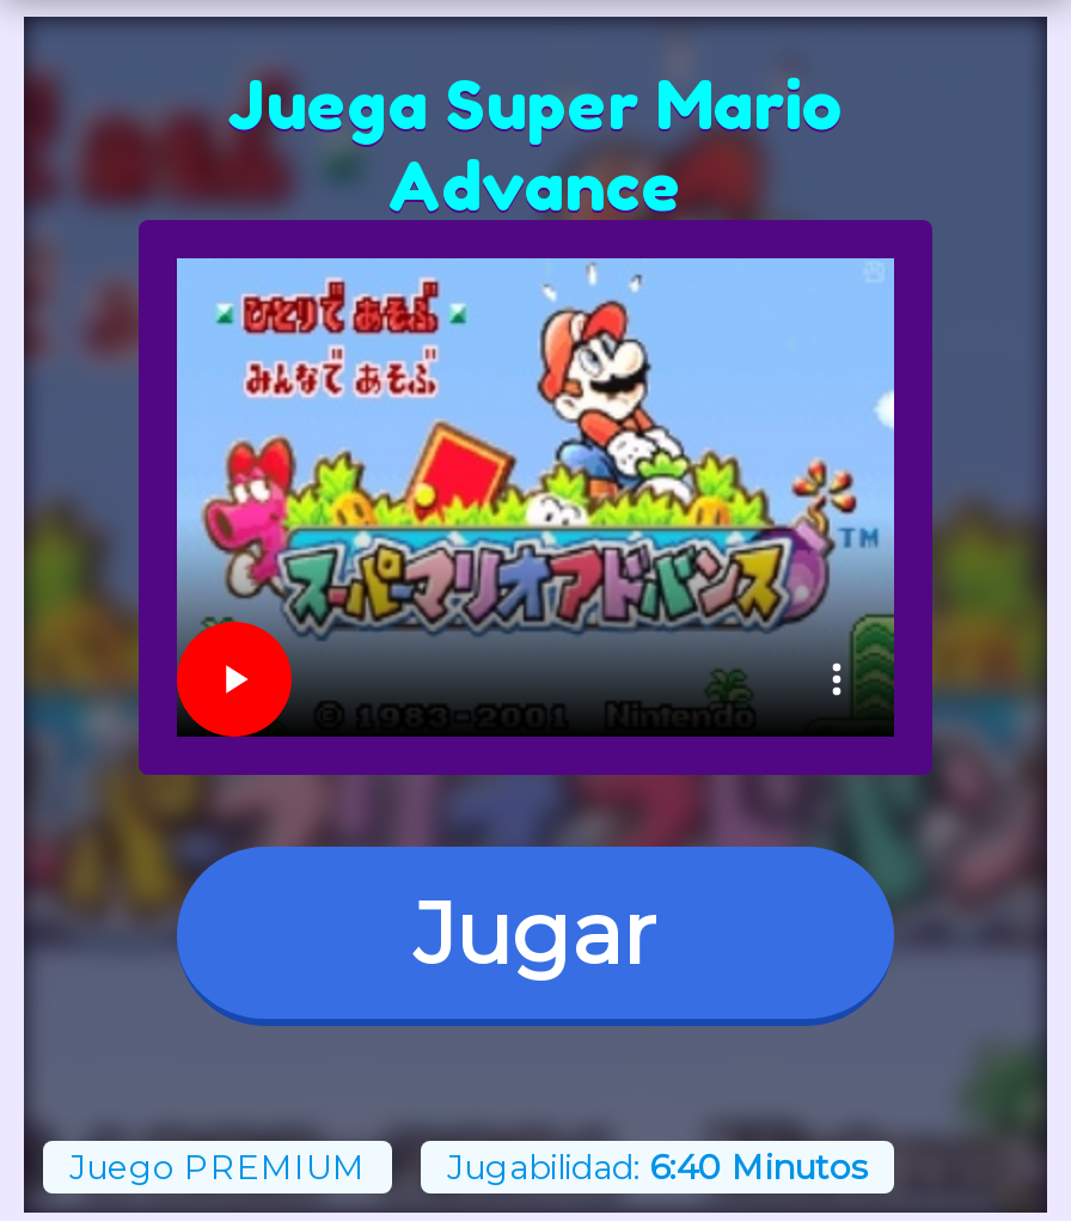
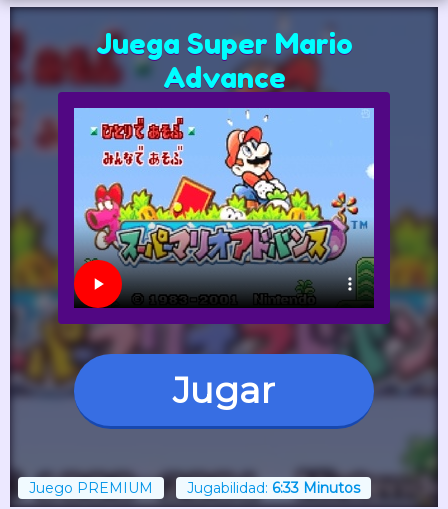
[447,1146,868,1189] Jugabilidad: 6:40 Minutos -> [187,479,360,497] Jugabilidad: 6:33 Minutos

